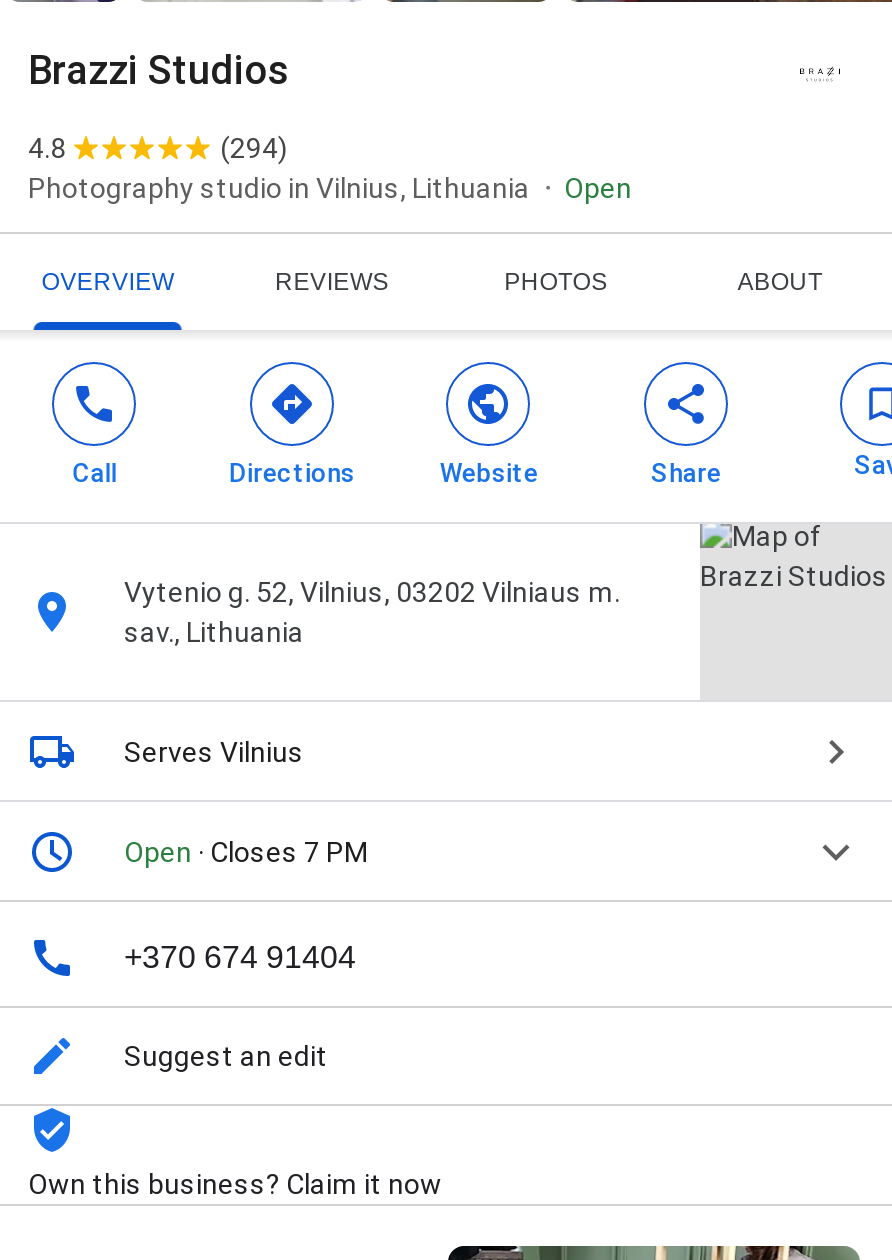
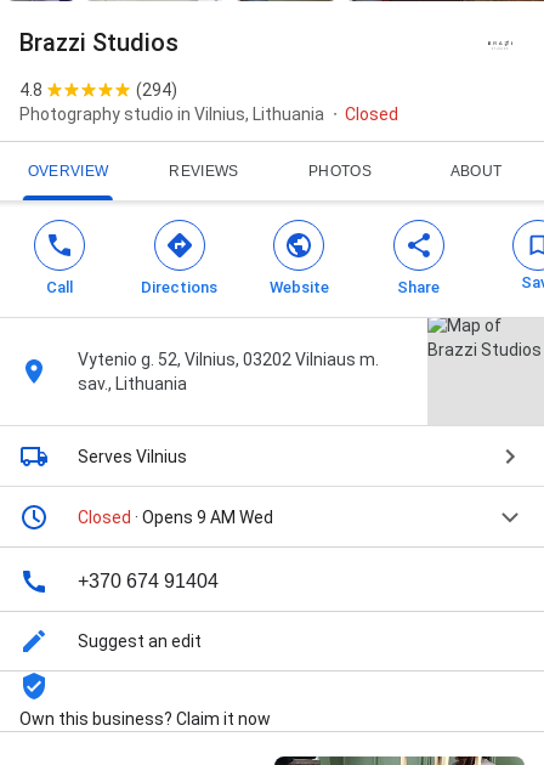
[564,172,632,204] Open -> [345,105,398,124] Closed
[124,836,368,868] Open · Closes 7 PM -> [78,508,273,527] Closed · Opens 9 AM Wed

